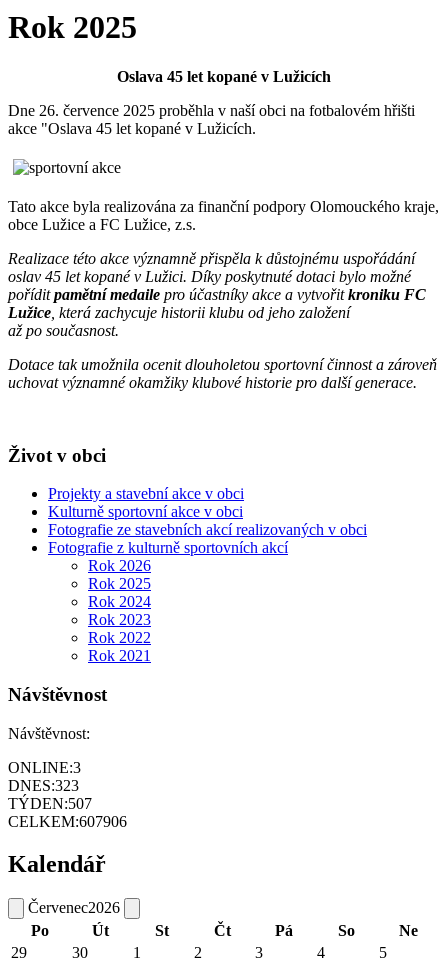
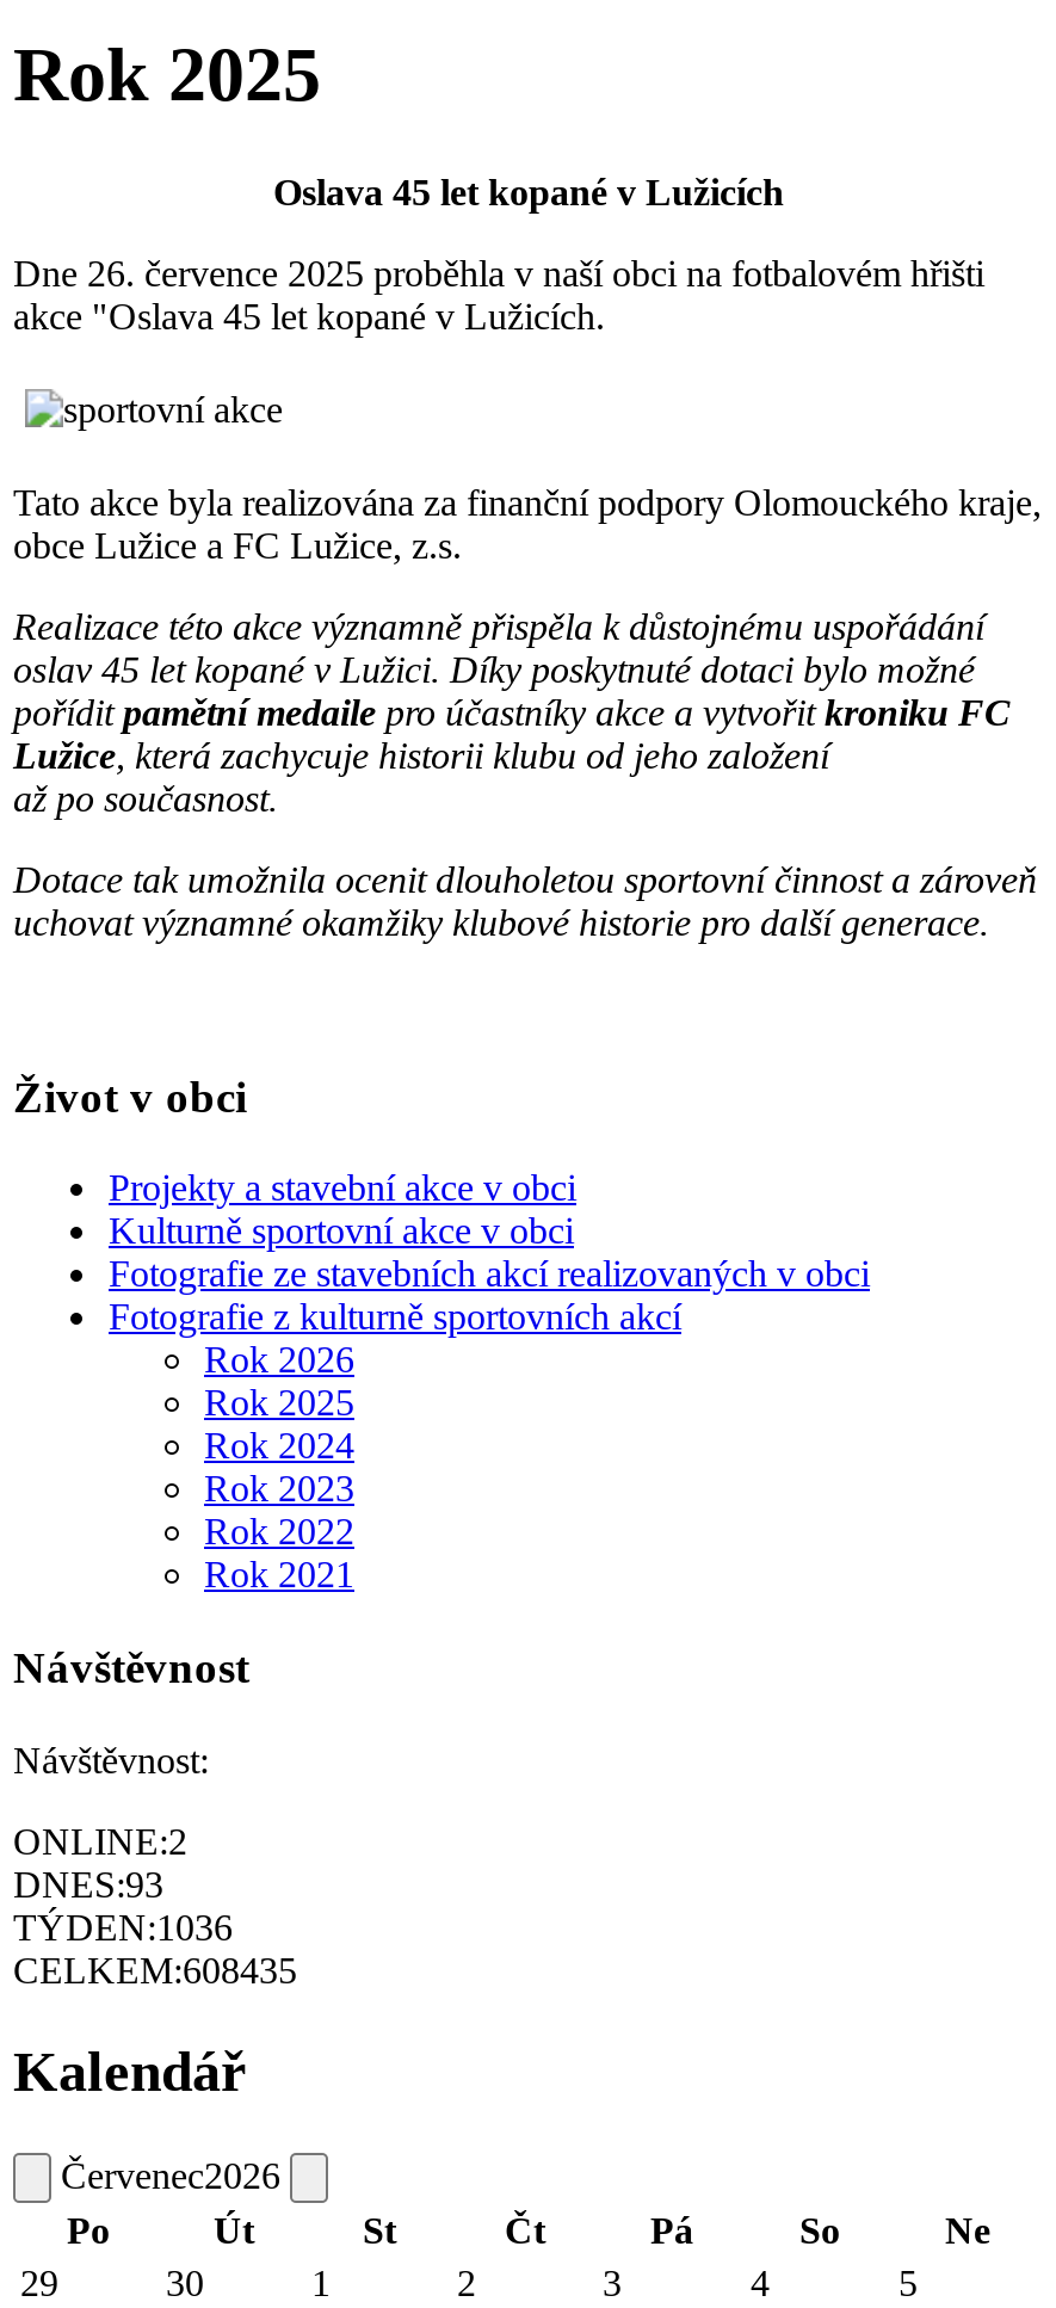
[8,759,81,776] ONLINE:3 -> [13,1821,187,1861] ONLINE:2
[8,777,79,794] DNES:323 -> [13,1864,163,1904] DNES:93
[8,795,92,812] TÝDEN:507 -> [13,1907,233,1947] TÝDEN:1036
[8,813,127,830] CELKEM:607906 -> [13,1950,297,1990] CELKEM:608435

